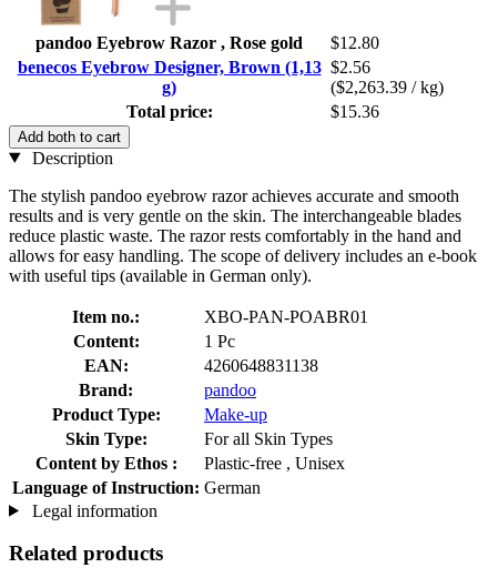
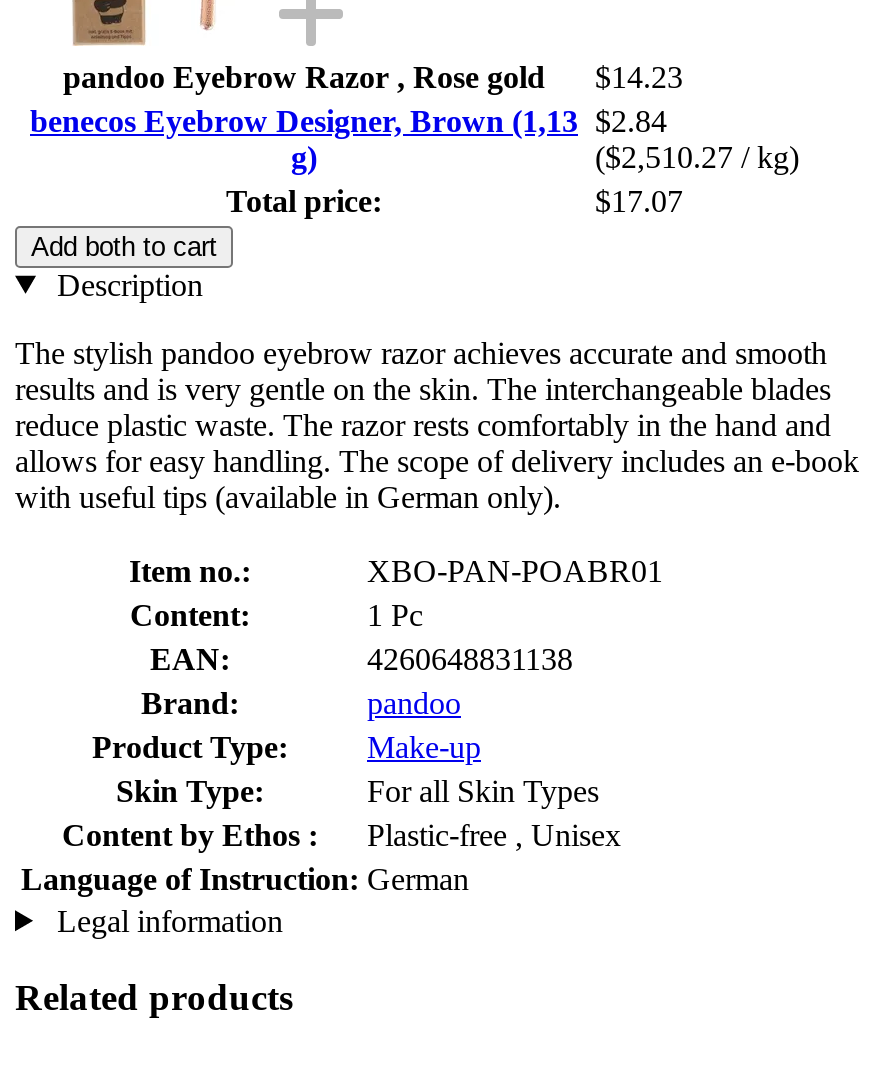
[35,33,379,52] pandoo Eyebrow Razor , Rose gold $12.80 -> [63,59,683,93] pandoo Eyebrow Razor , Rose gold $14.23
[17,57,370,76] benecos Eyebrow Designer, Brown (1,13 $2.56 -> [30,103,667,137] benecos Eyebrow Designer, Brown (1,13 $2.84
[331,77,444,96] ($2,263.39 / kg) -> [595,139,799,173] ($2,510.27 / kg)
[331,102,379,121] $15.36 -> [595,183,683,217] $17.07

